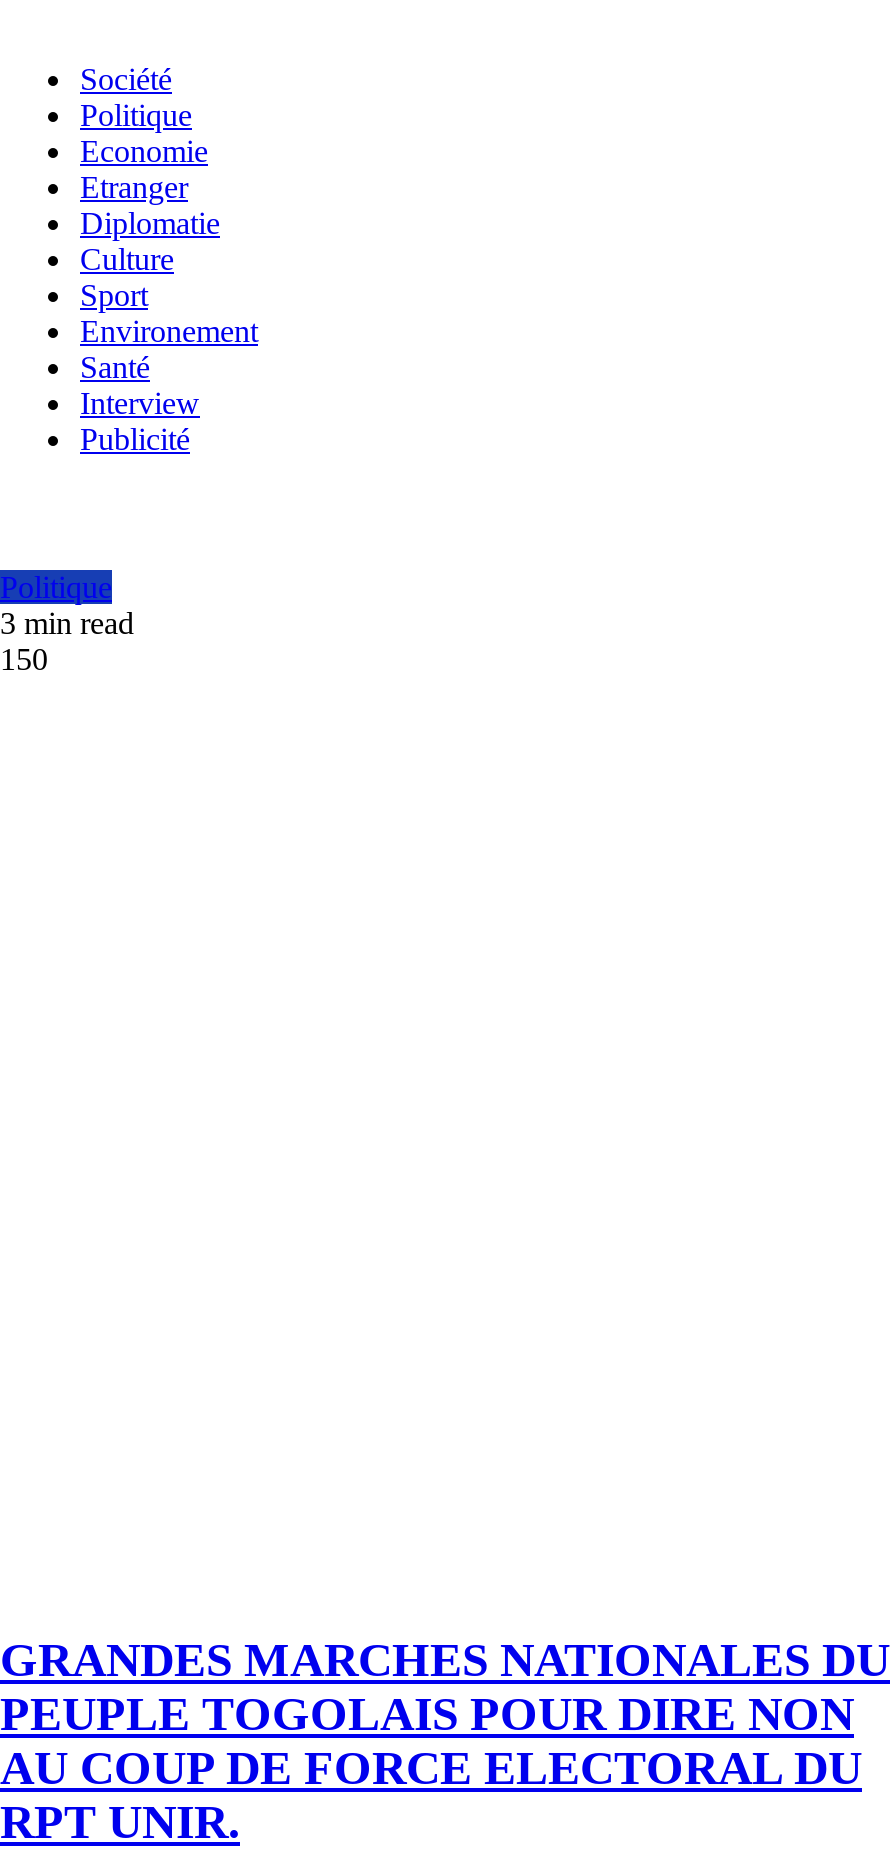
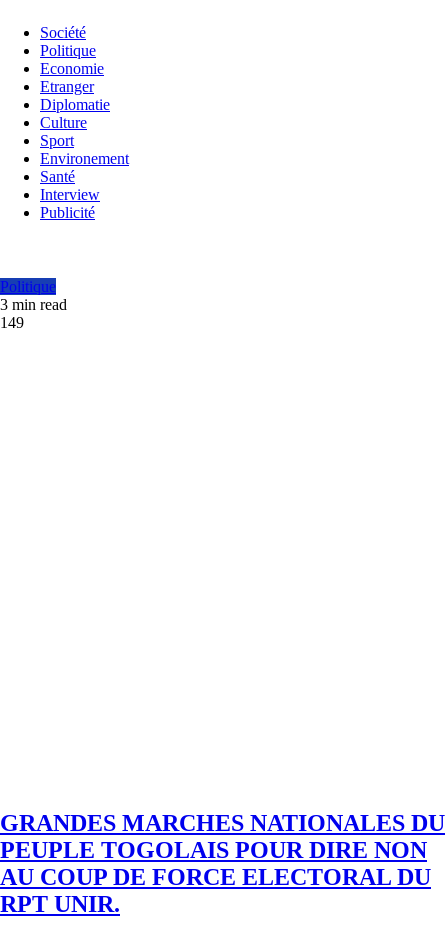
[0,642,48,676] 150 -> [0,314,24,331] 149

